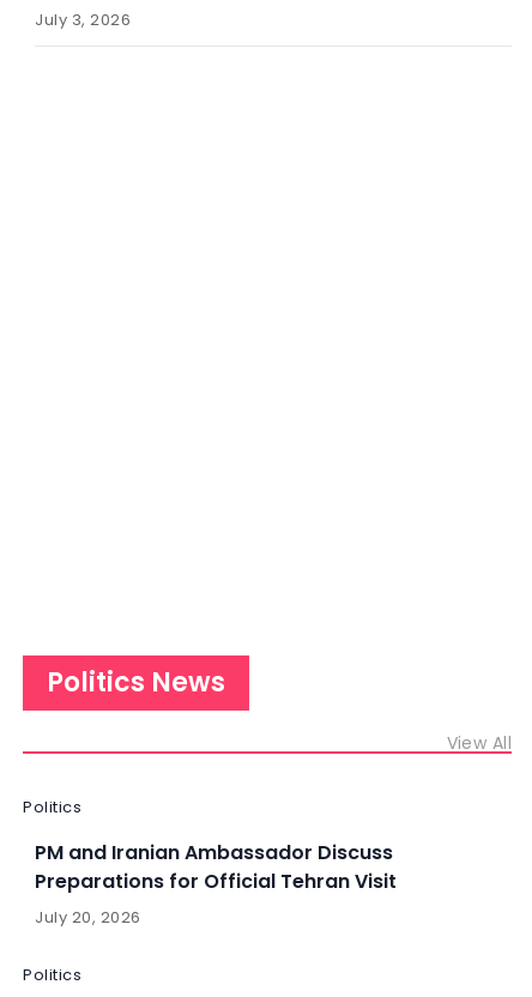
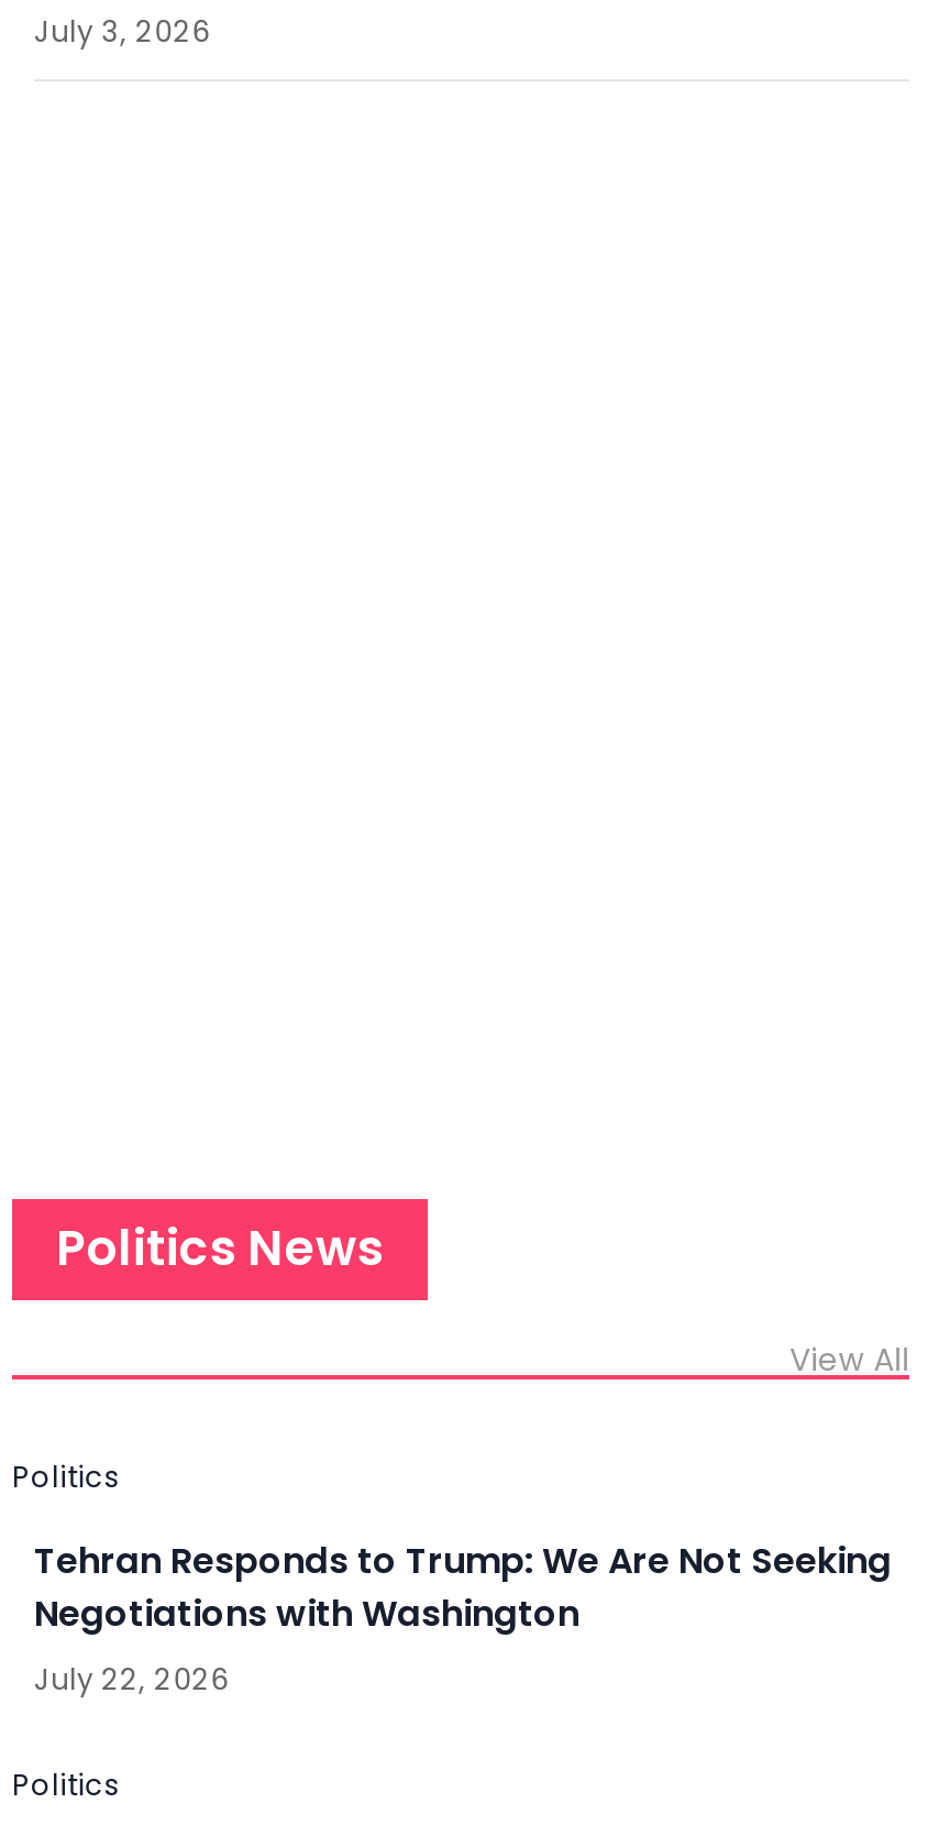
[35,839,397,929] PM and Iranian Ambassador Discuss | Preparations for Official Tehran Visit | July 20, 2026 -> [34,1537,892,1702] Tehran Responds to Trump: We Are Not Seeking | Negotiations with Washington | July 22, 2026

